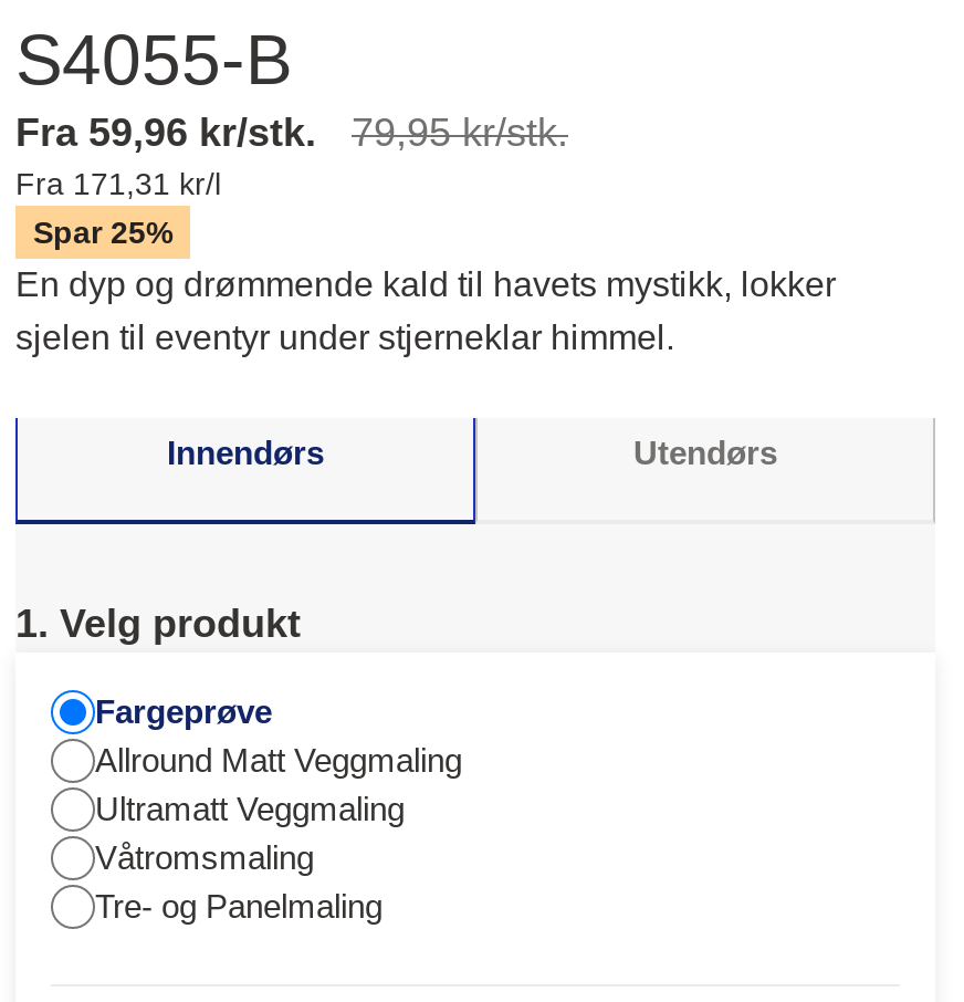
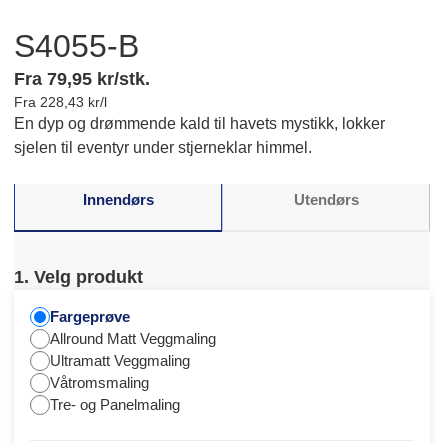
[15,111,568,250] Fra 59,96 kr/stk. | 79,95 kr/stk. | Fra 171,31 kr/l | Spar 25% -> [14,69,150,110] Fra 79,95 kr/stk. | Fra 228,43 kr/l

